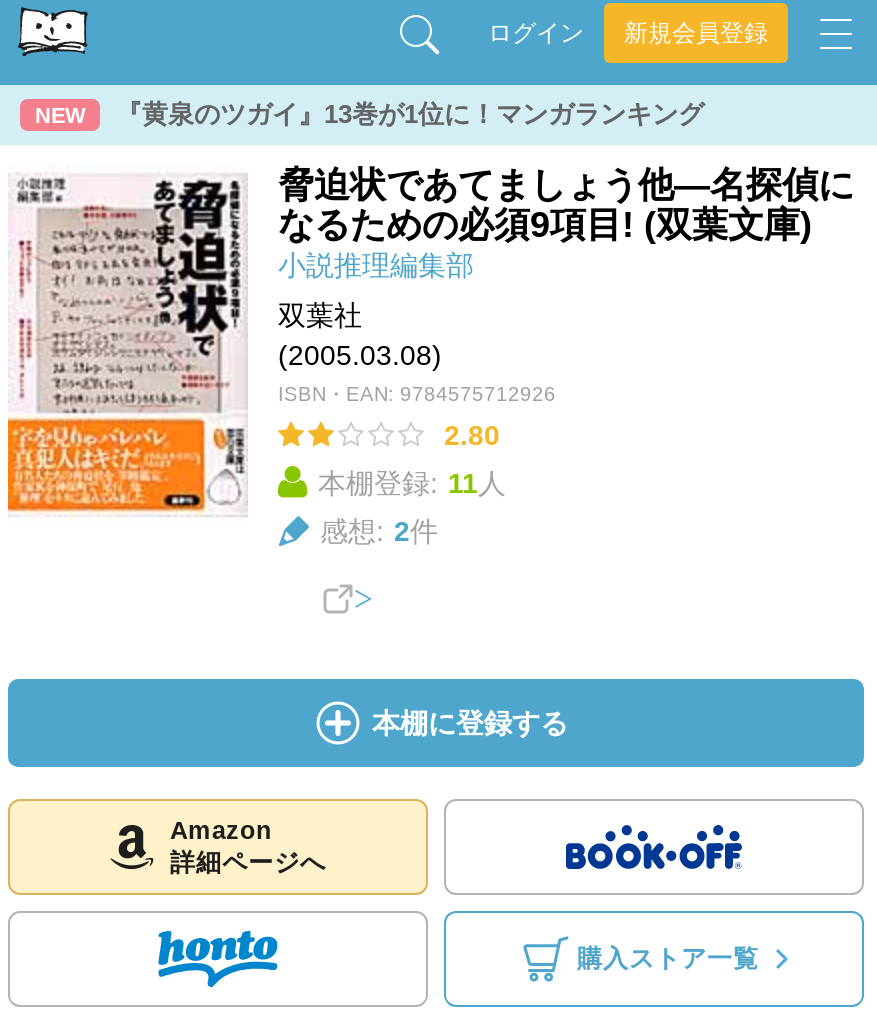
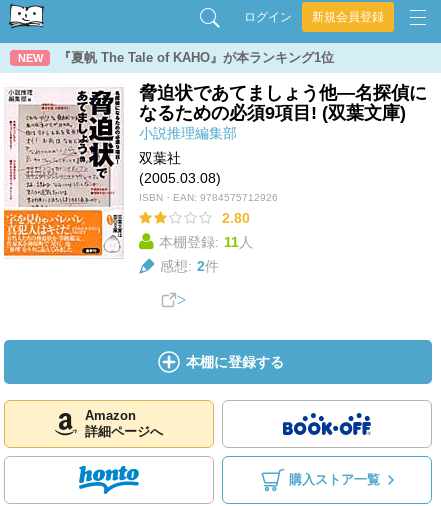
[116,99,704,129] 『黄泉のツガイ』13巻が1位に！マンガランキング -> [58,50,334,65] 『夏帆 The Tale of KAHO』が本ランキング1位

